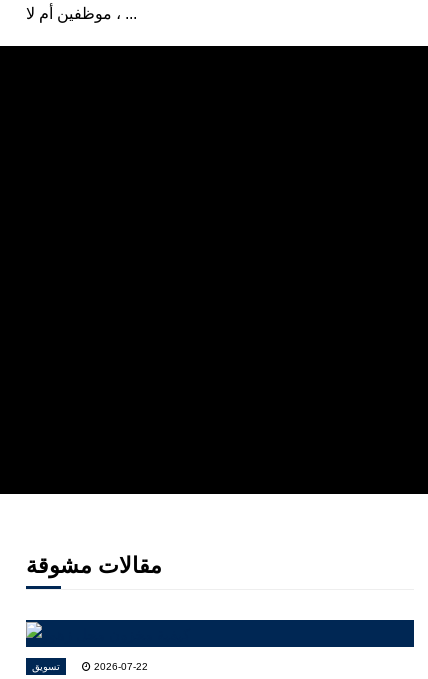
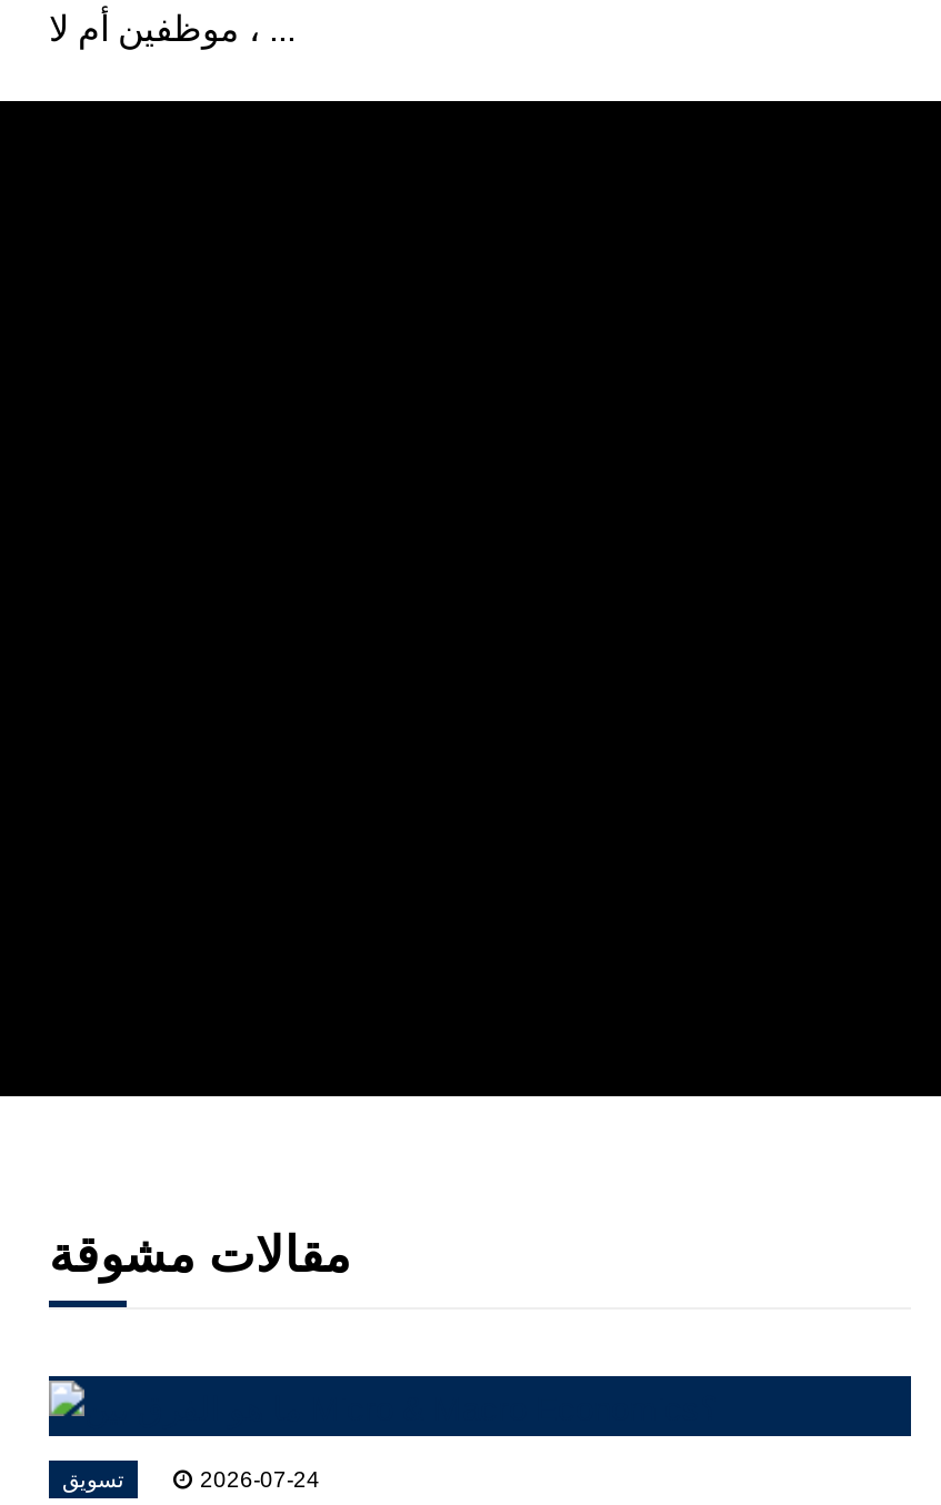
[91,660,148,671] 2026-07-22 -> [193,1466,320,1491] 2026-07-24

